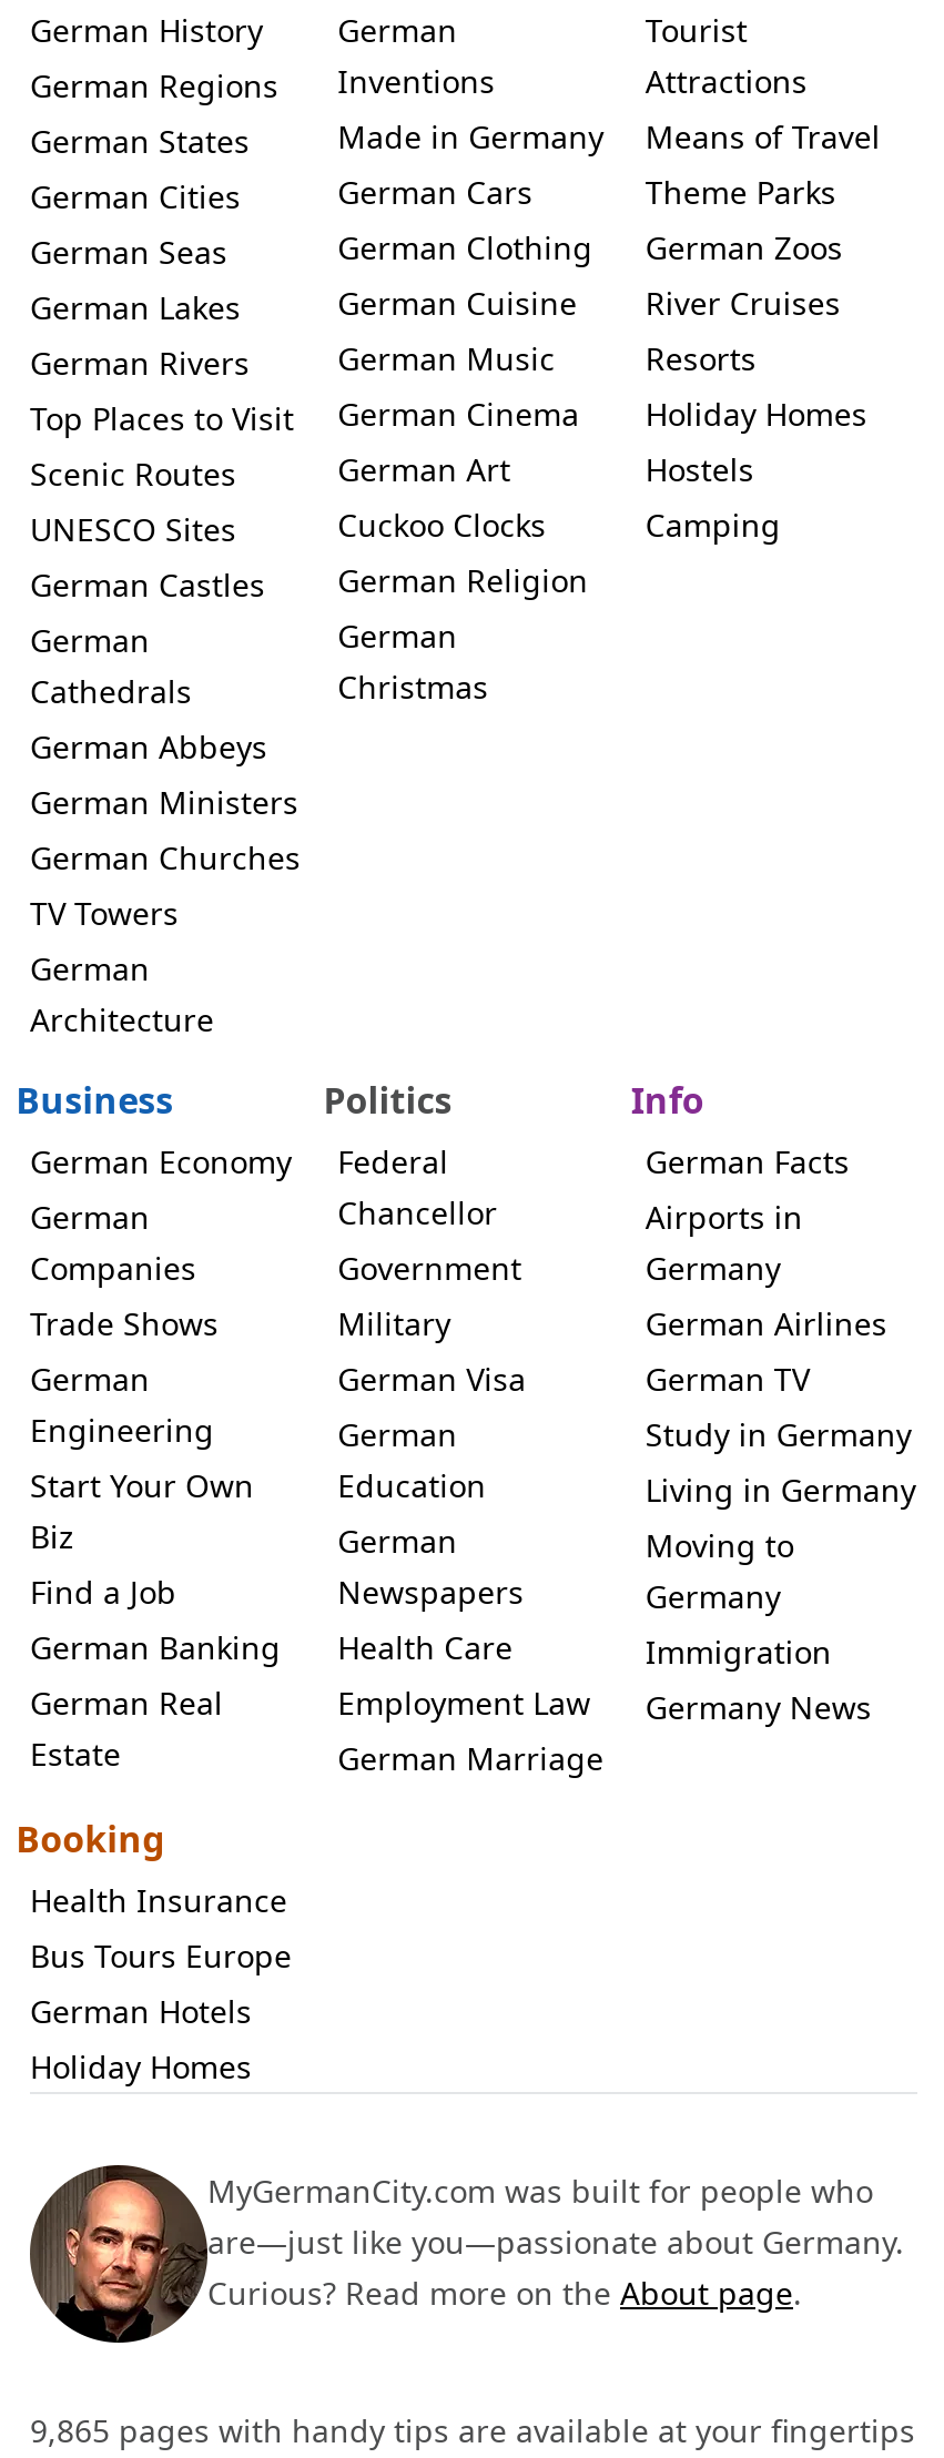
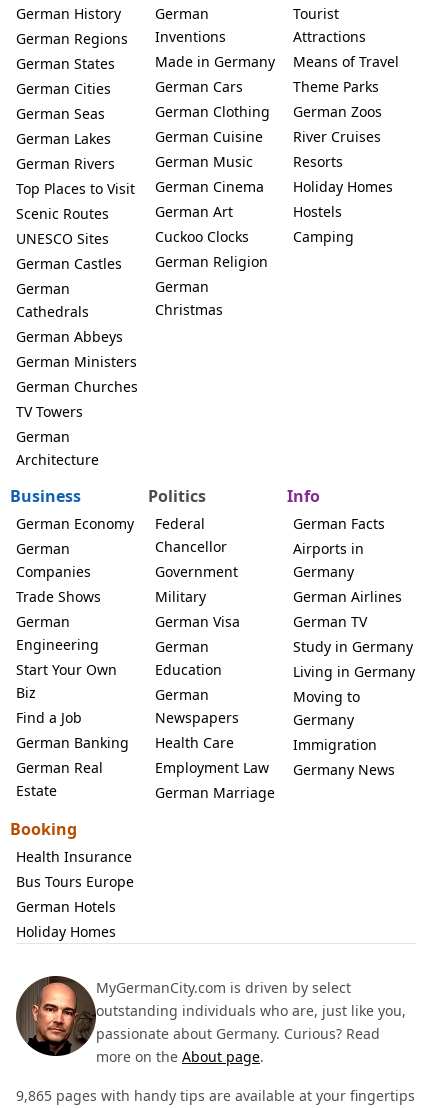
[207,2169,904,2313] MyGermanCity.com was built for people who | are—just like you—passionate about Germany. | Curious? Read more on the About page. -> [96,978,406,1066] MyGermanCity.com is driven by select | outstanding individuals who are, just like you, | passionate about Germany. Curious? Read | more on the About page.

